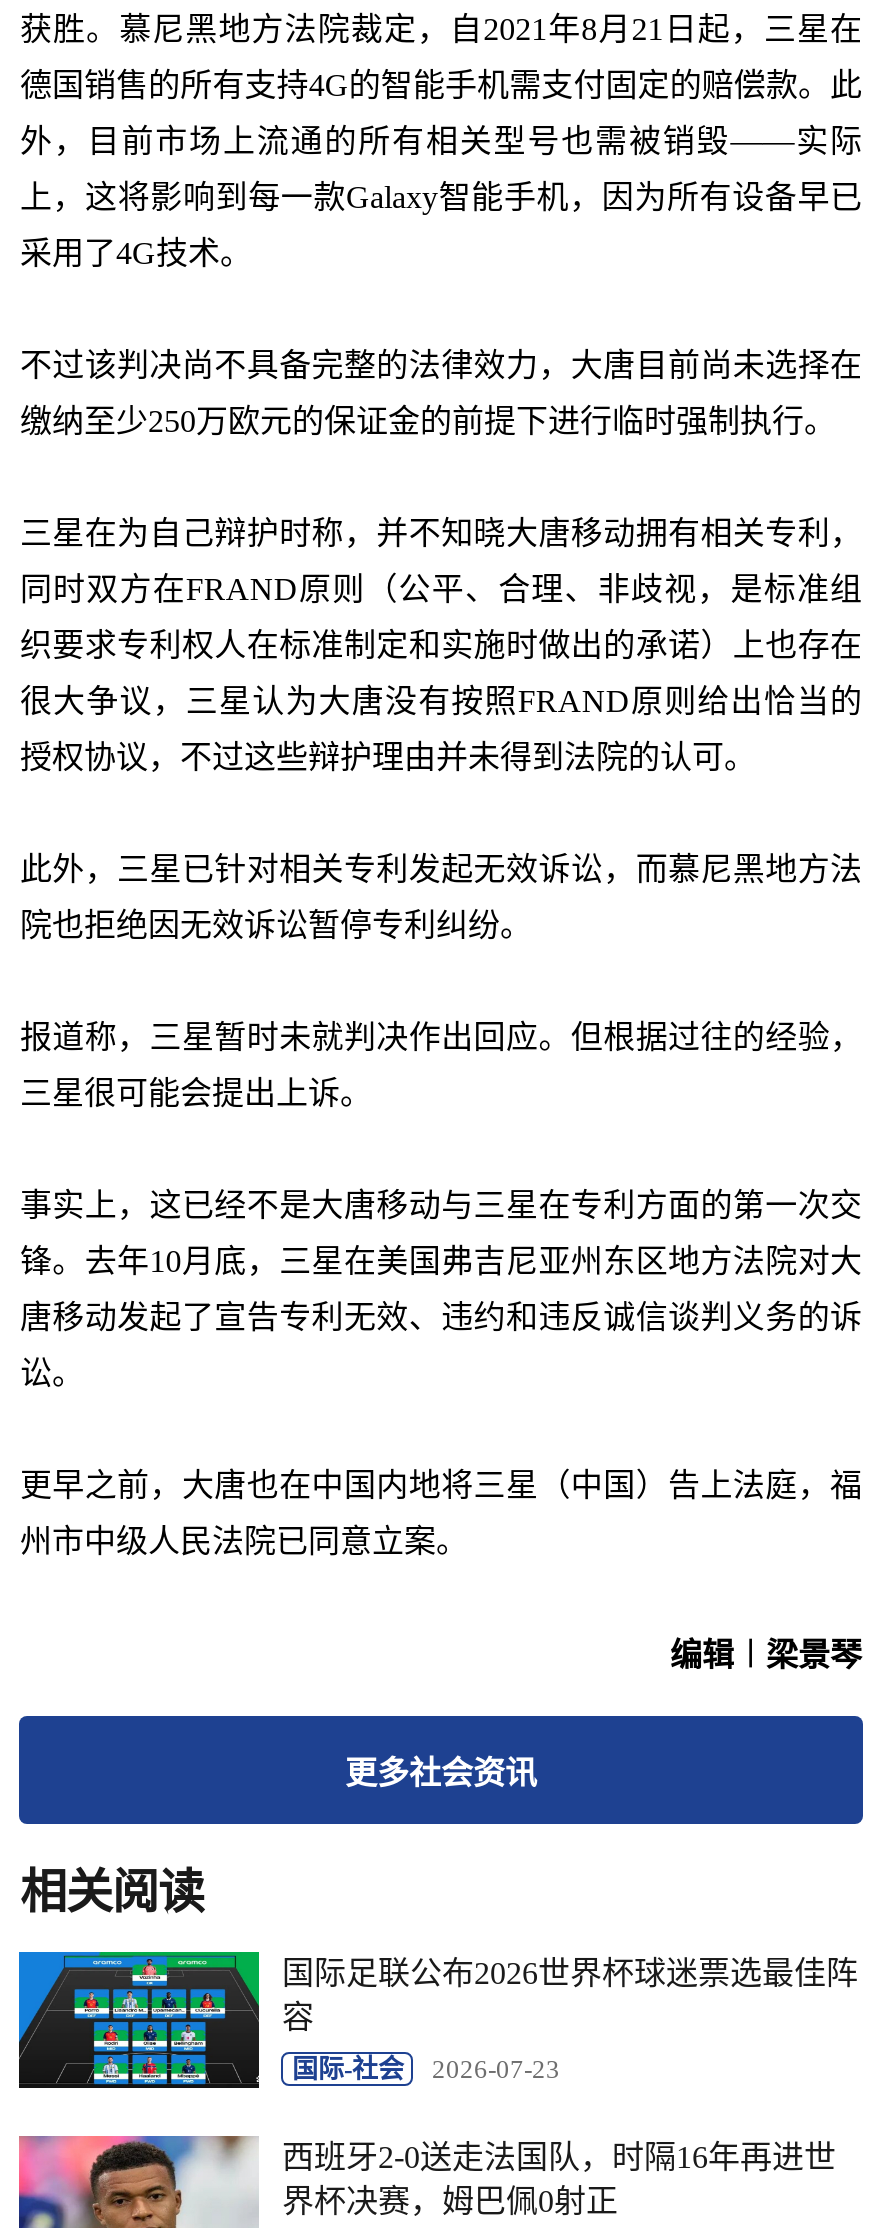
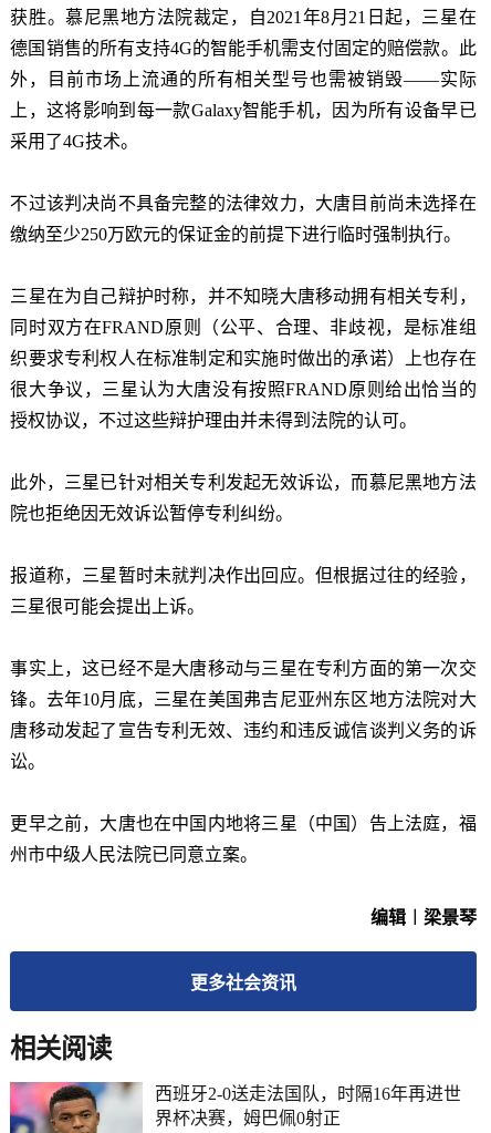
[17,1950,858,2104] [image] | 国际足联公布2026世界杯球迷票选最佳阵 | 容 | 国际-社会 | 2026-07-23 -> none

